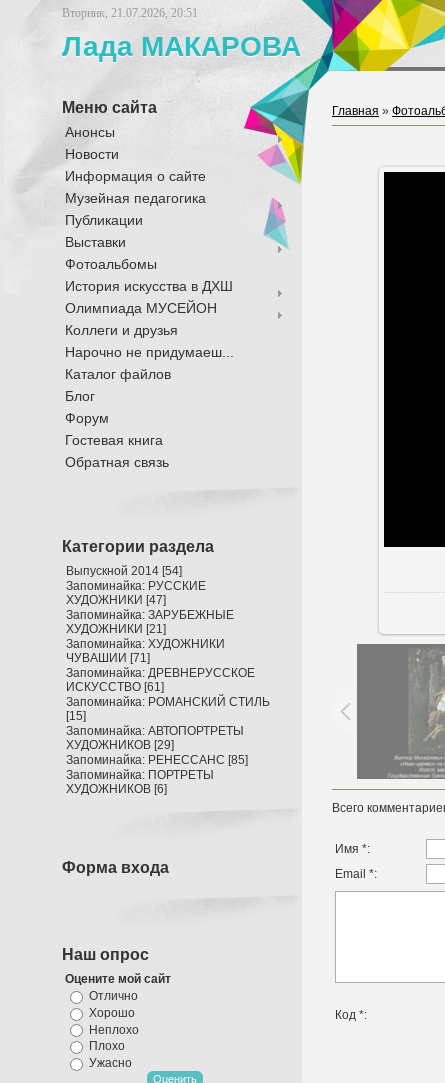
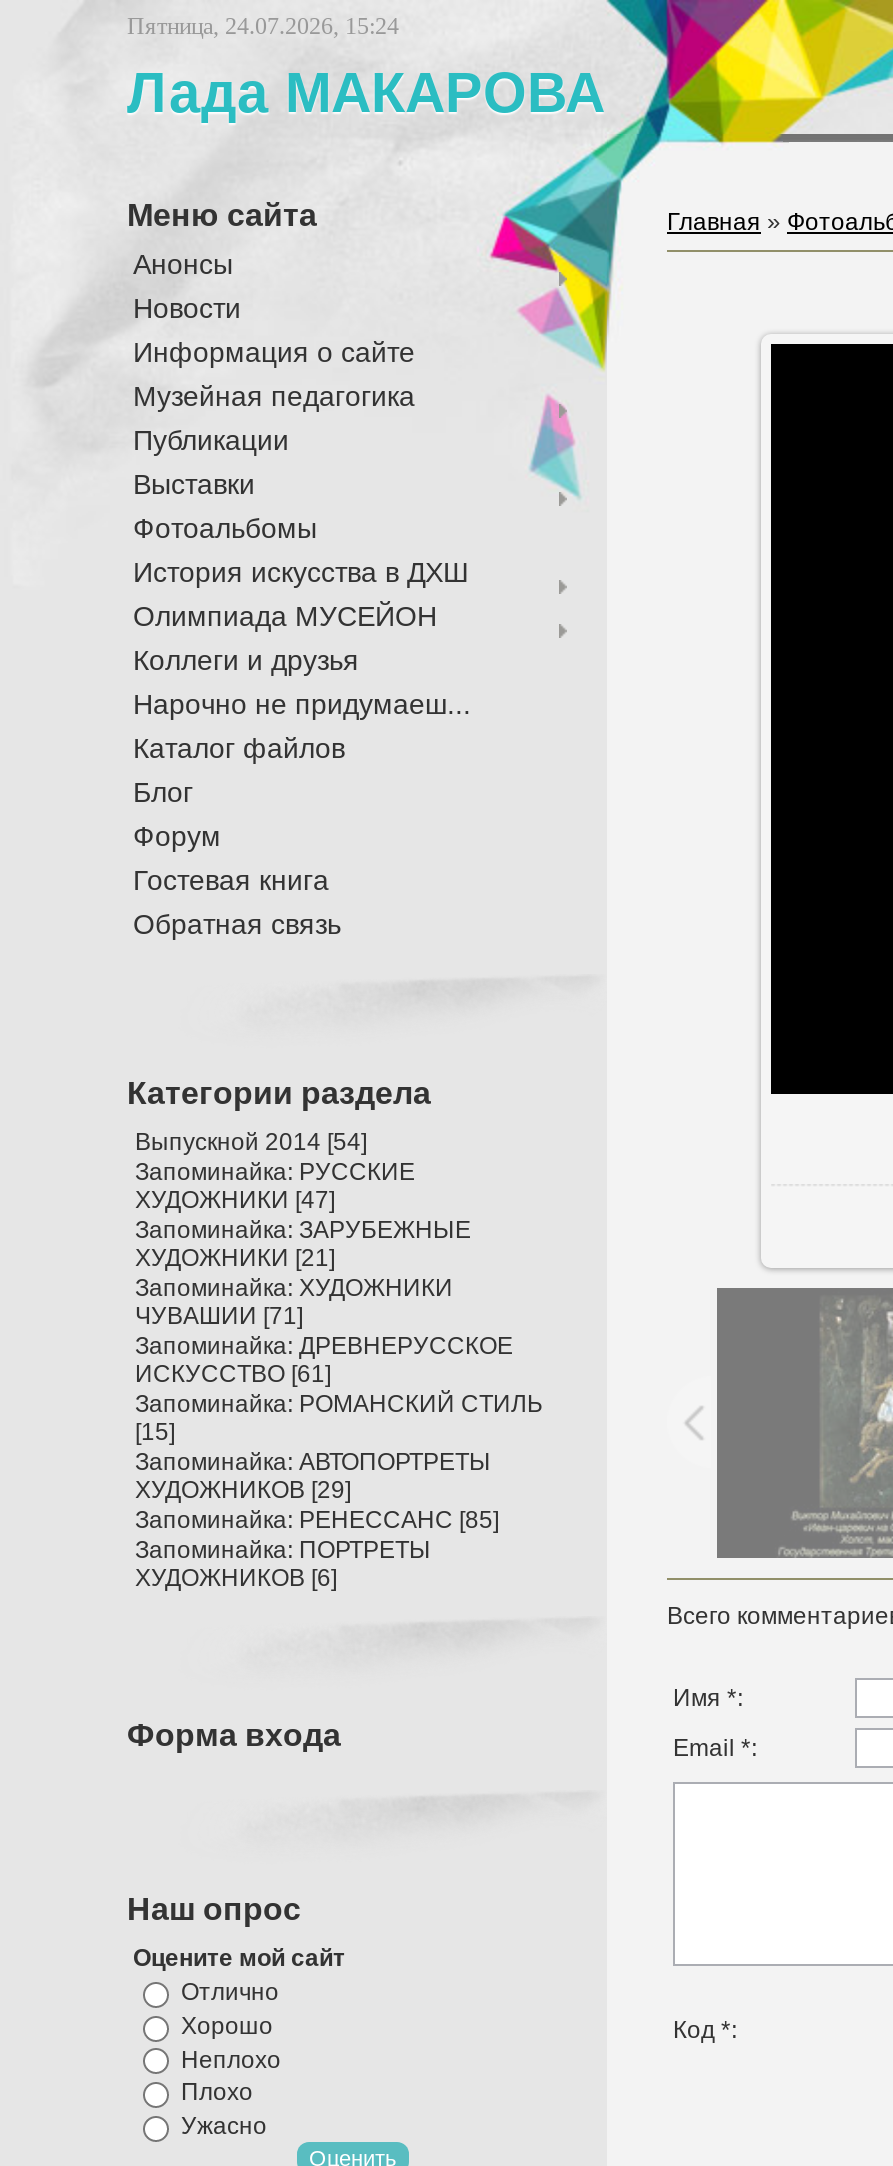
[62,6,198,20] Вторник, 21.07.2026, 20:51 -> [127,12,399,40] Пятница, 24.07.2026, 15:24

